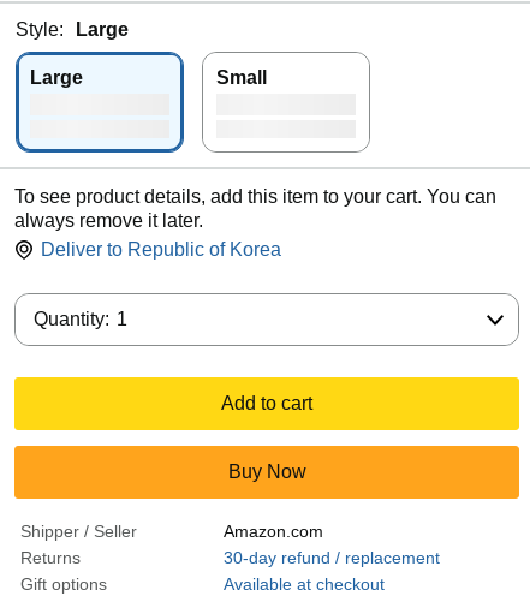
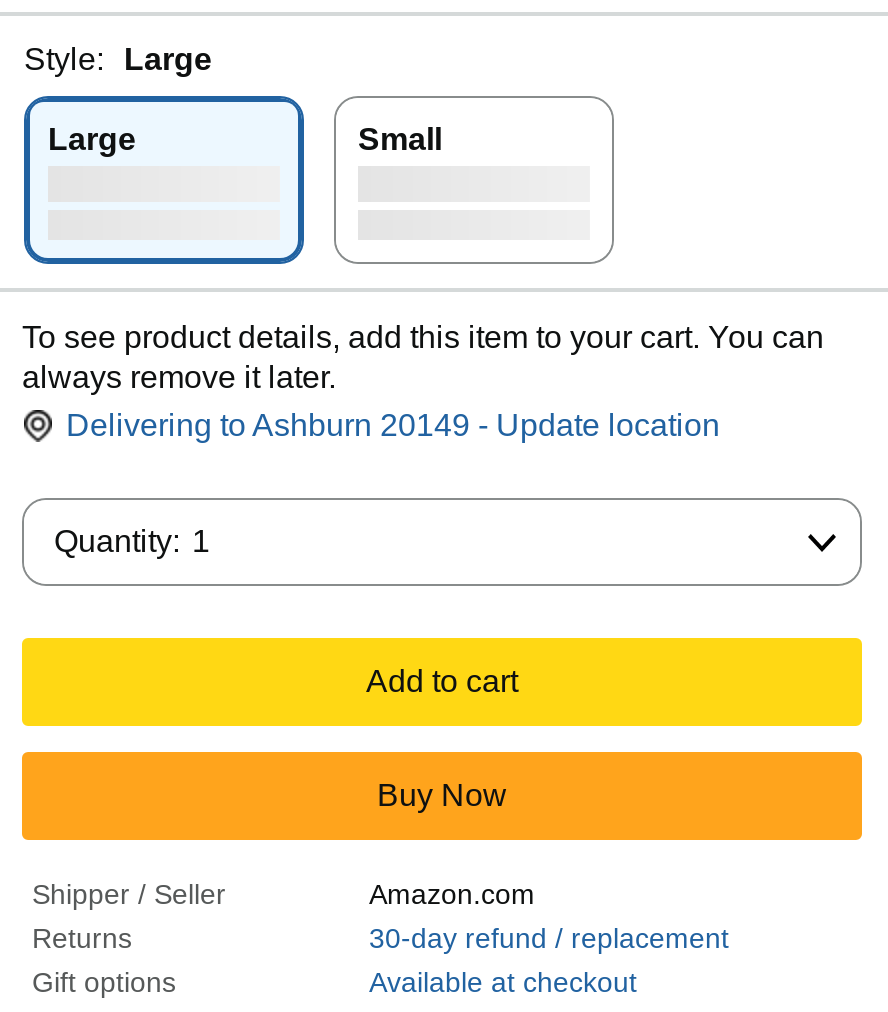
[41,239,281,260] Deliver to Republic of Korea -> [66,408,720,442] Delivering to Ashburn 20149 - Update location

